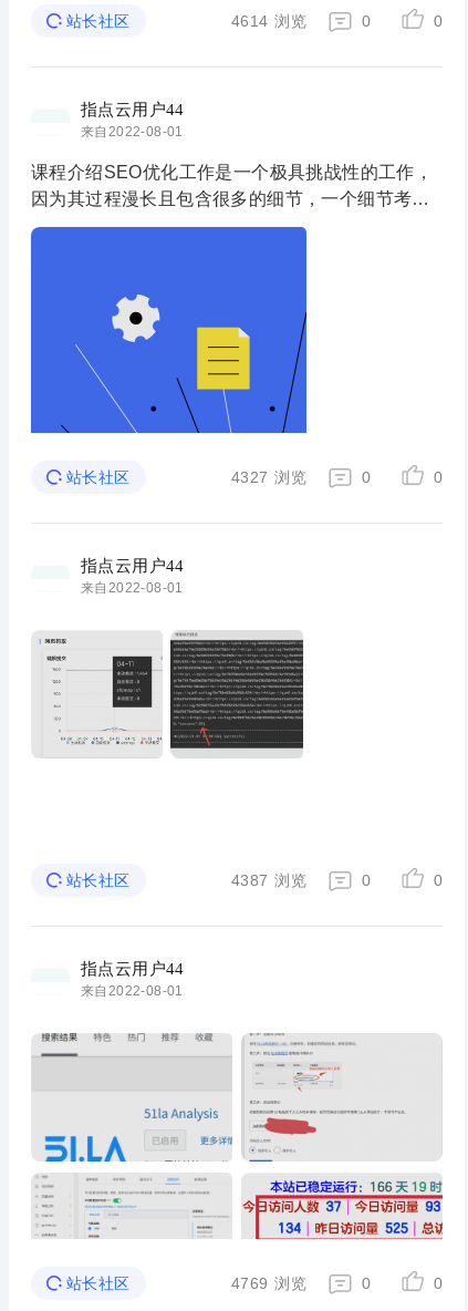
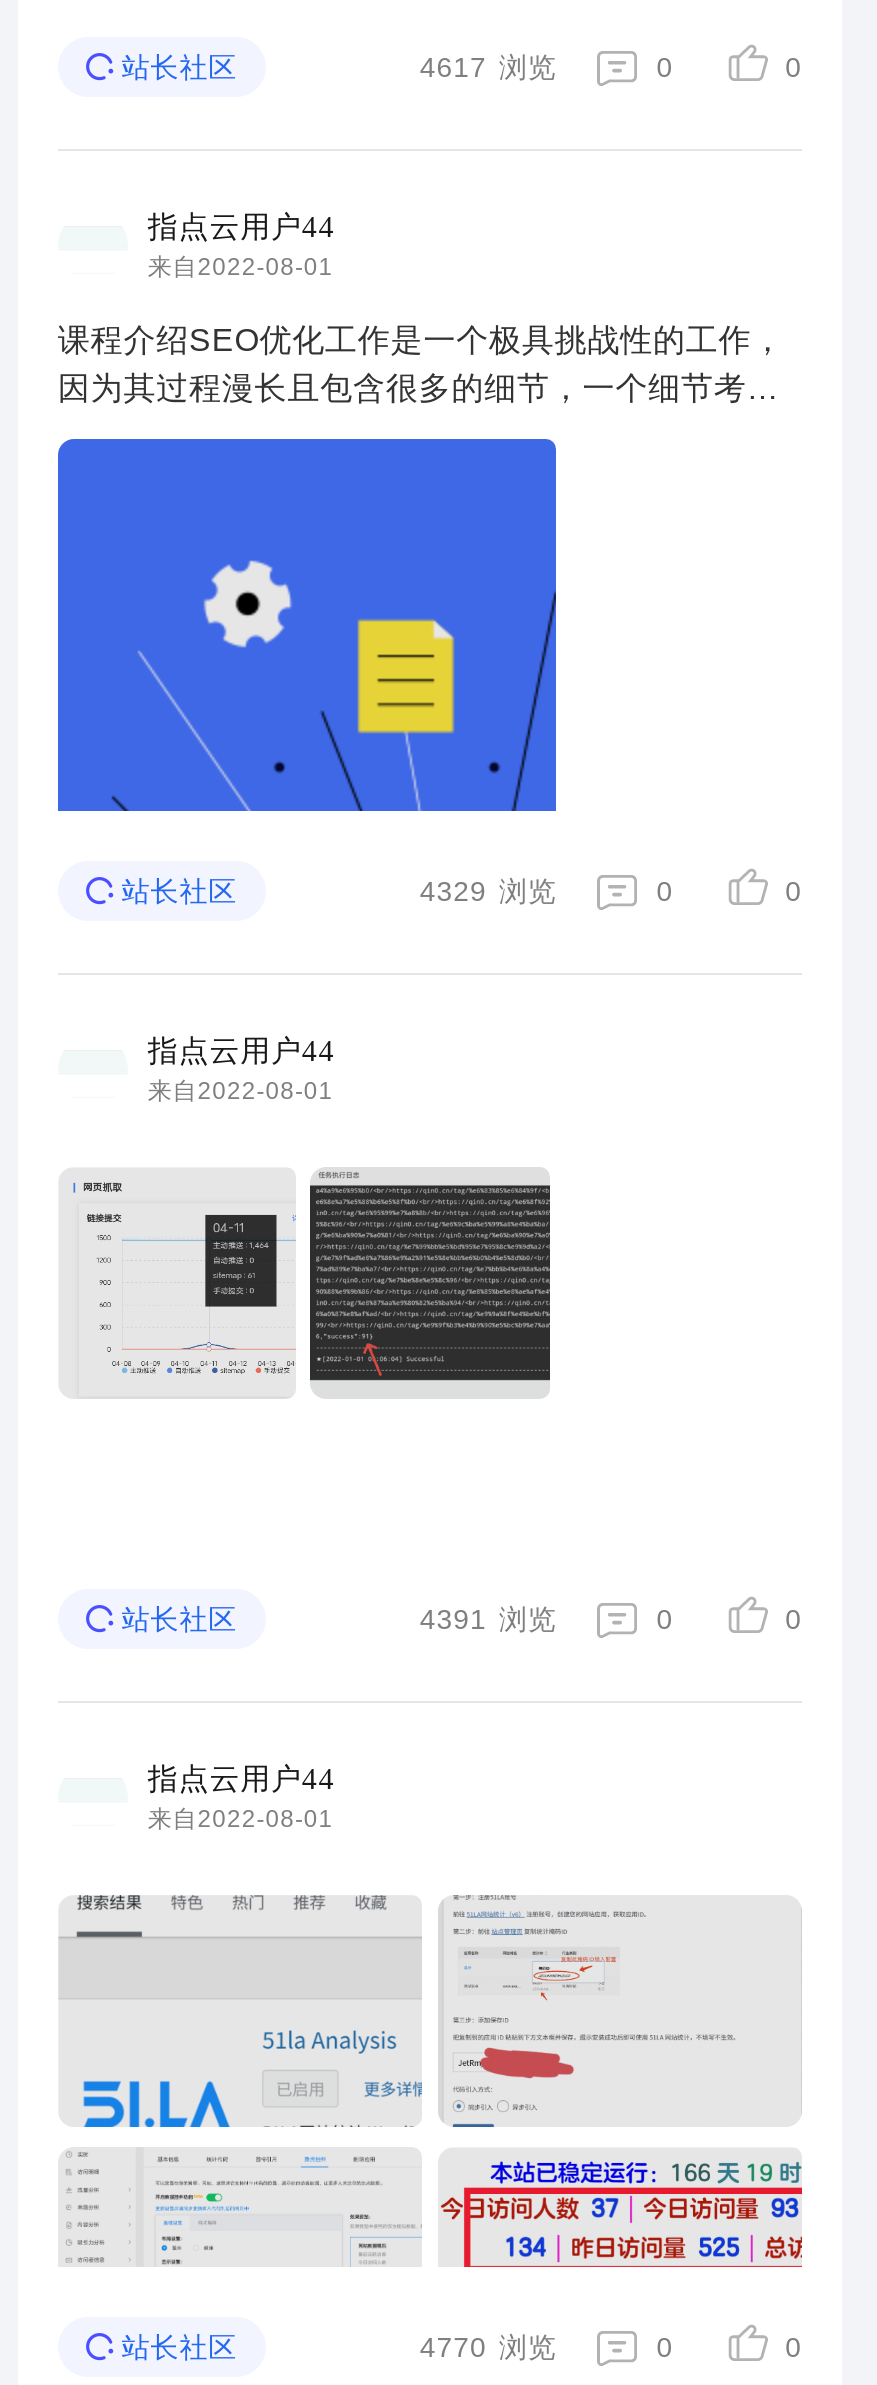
[231,12,307,29] 4614 浏览 -> [420,50,556,82] 4617 浏览
[231,468,307,486] 4327 浏览 -> [420,874,556,906] 4329 浏览
[231,871,307,889] 4387 浏览 -> [420,1602,556,1634] 4391 浏览
[231,1274,307,1292] 4769 浏览 -> [420,2330,556,2362] 4770 浏览

